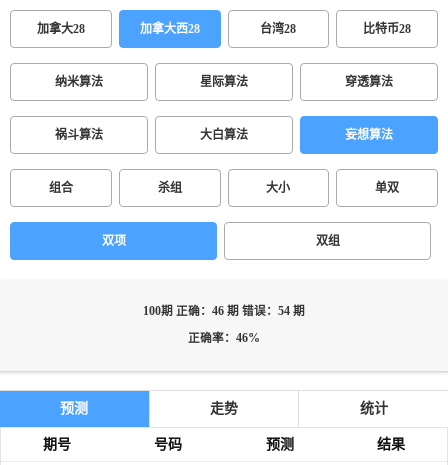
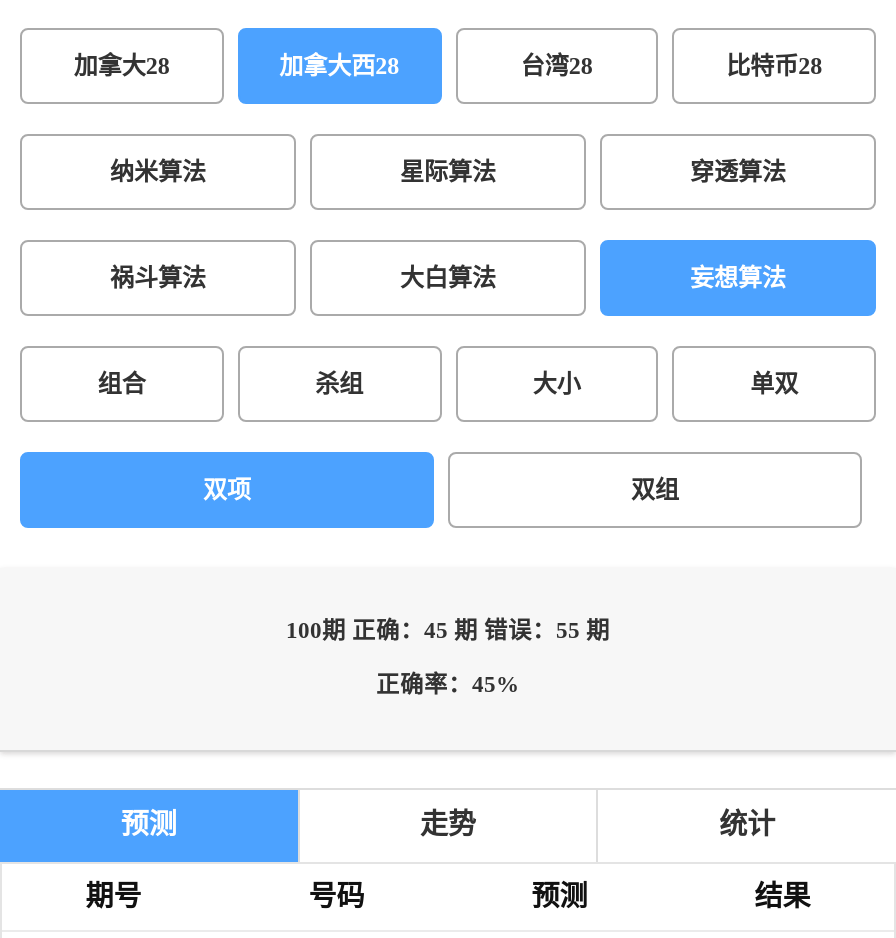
[143,305,305,318] 100期 正确：46 期 错误：54 期 -> [286,618,610,644] 100期 正确：45 期 错误：55 期
[188,332,260,345] 正确率：46% -> [376,672,520,698] 正确率：45%

